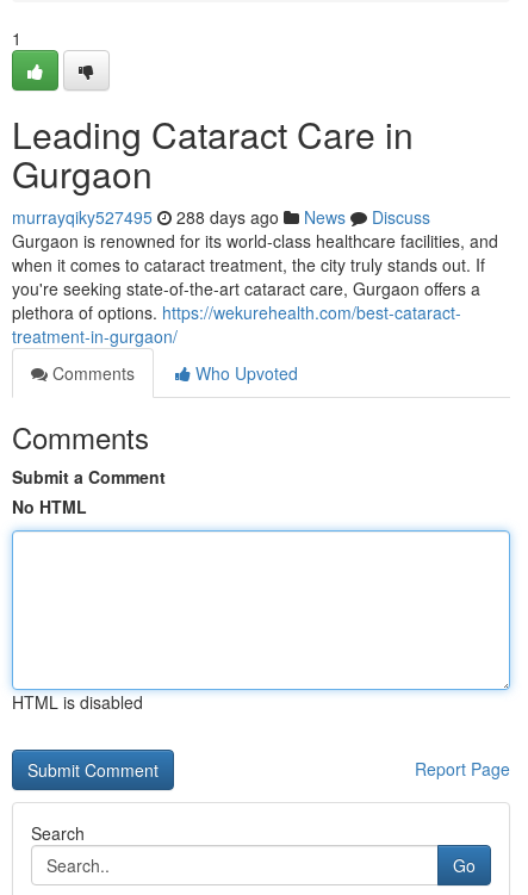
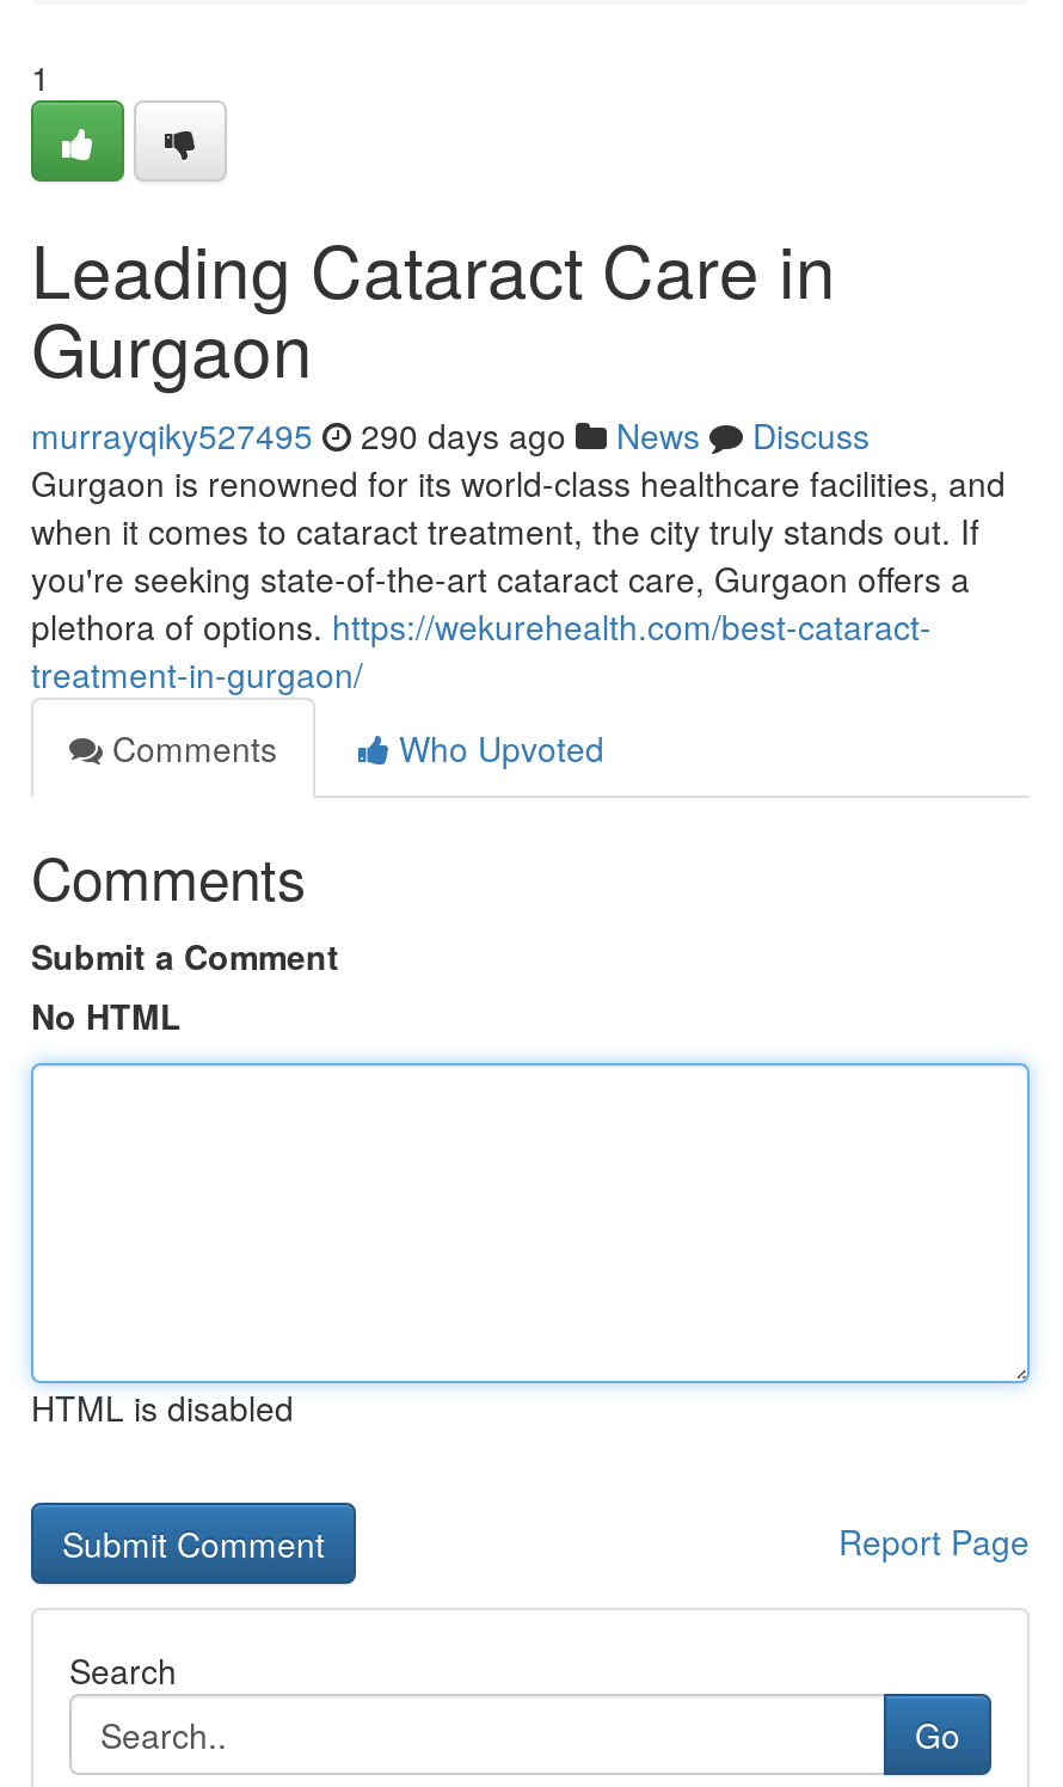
[12,205,430,229] murrayqiky527495 288 days ago News Discuss -> [31,411,870,459] murrayqiky527495 290 days ago News Discuss

